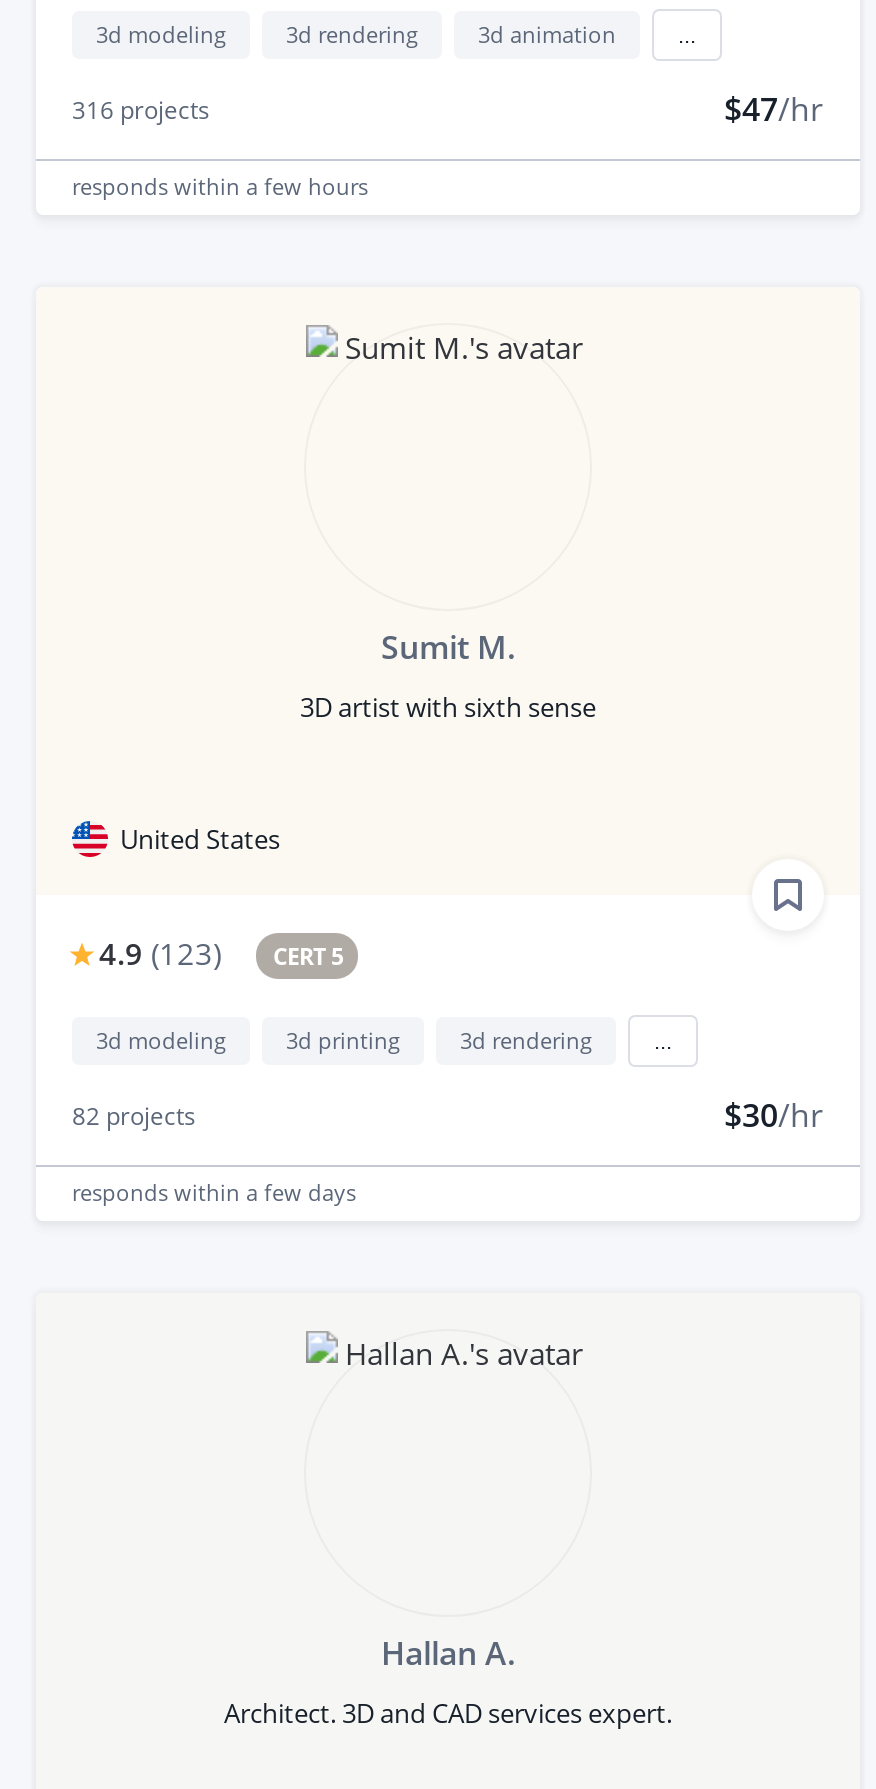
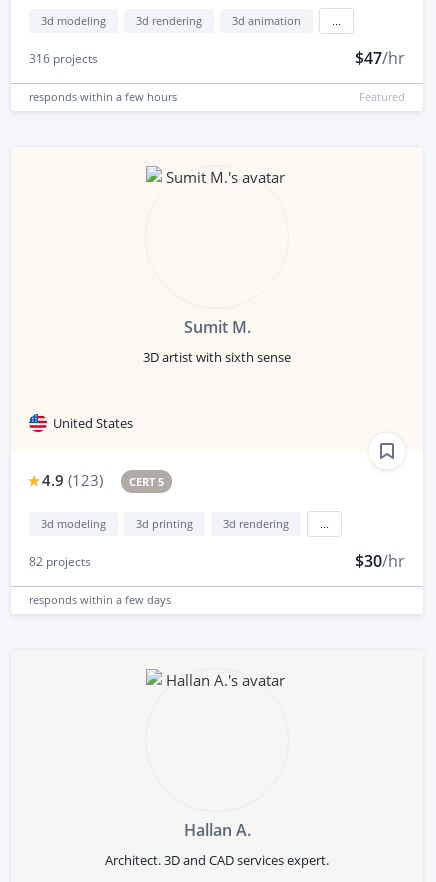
none -> [359,89,405,104] Featured

